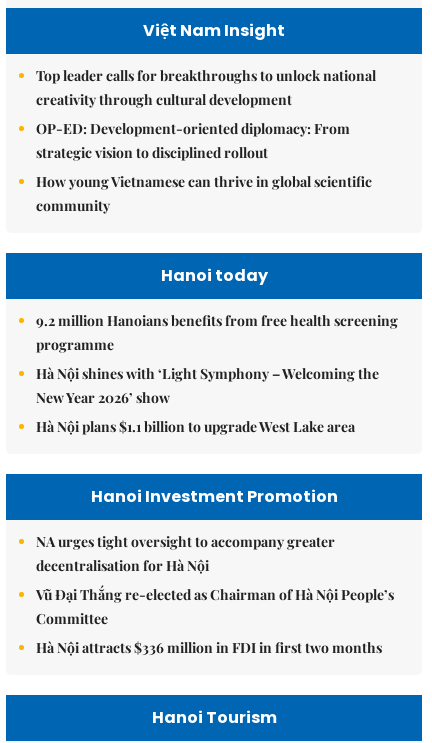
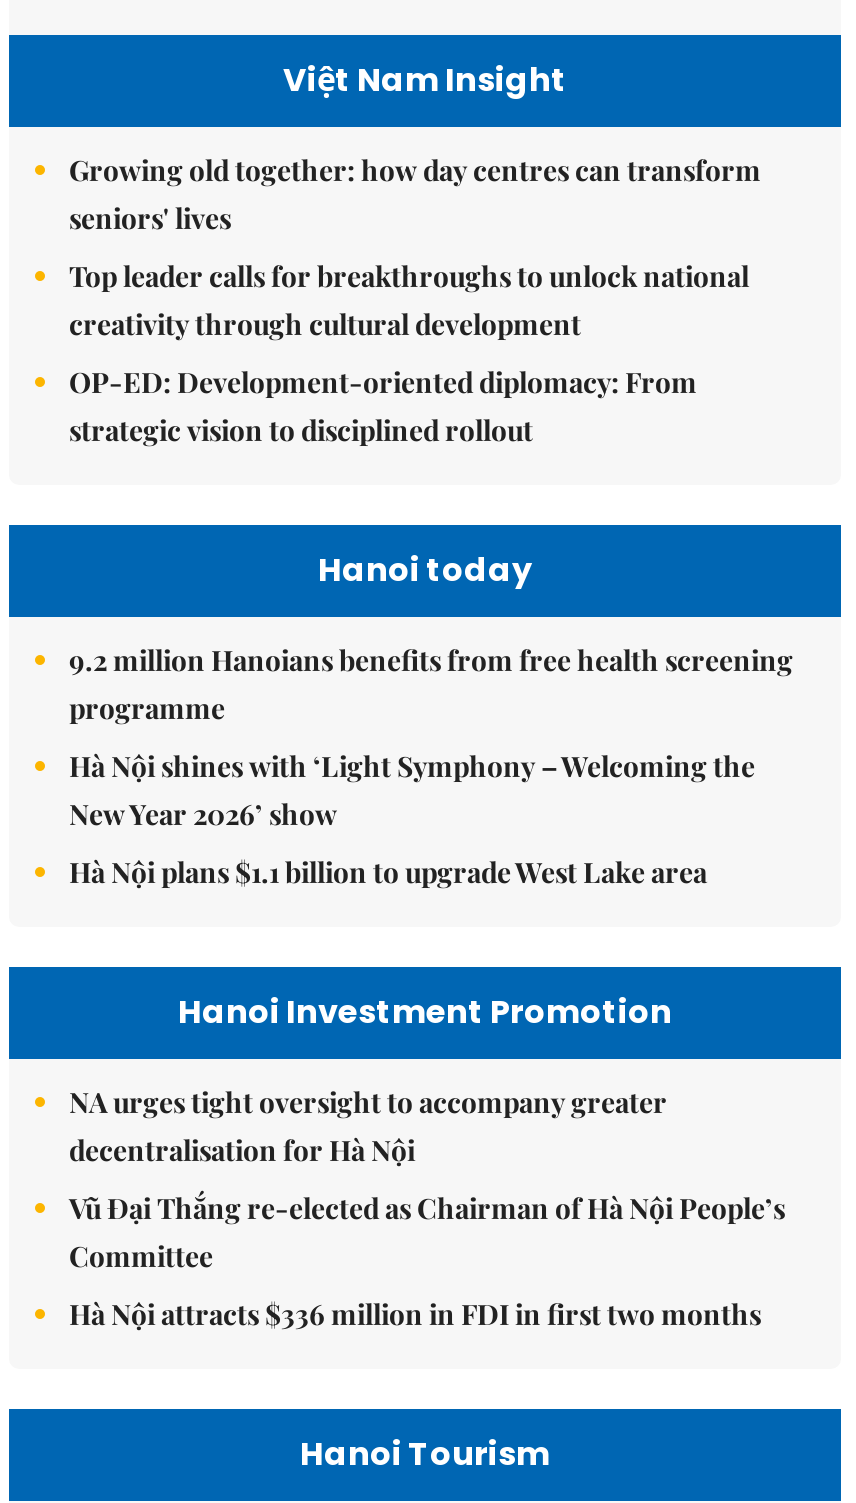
none -> [69,152,761,238] Growing old together: how day centres can transform | seniors' lives
moved [36,66,376,162] -> [69,258,749,450]: Top leader calls for breakthroughs to unlock national | creativity through cultural development | OP-ED: Development-oriented diplomacy: From | strategic vision to disciplined rollout
[36,172,372,215] How young Vietnamese can thrive in global scientific | community -> none

